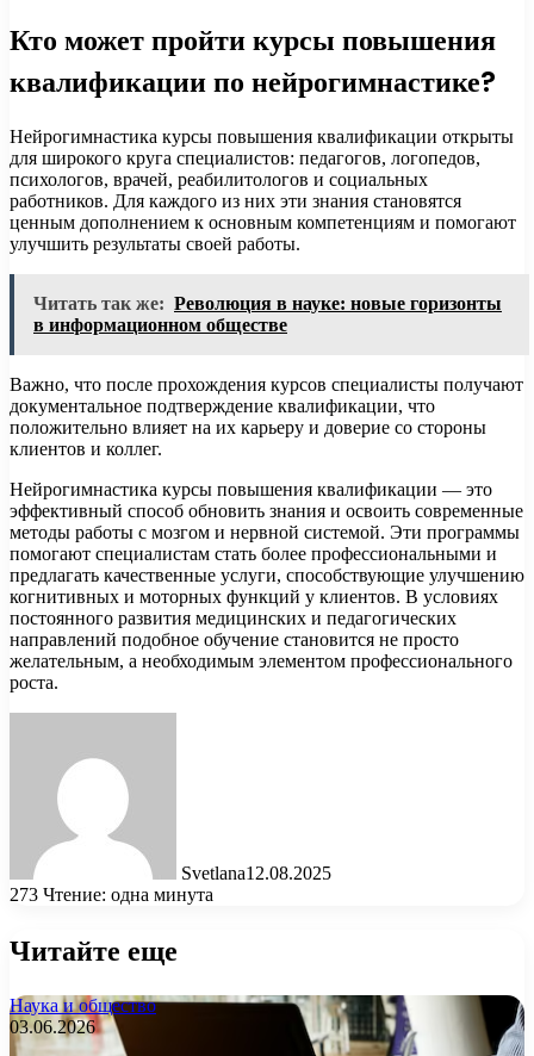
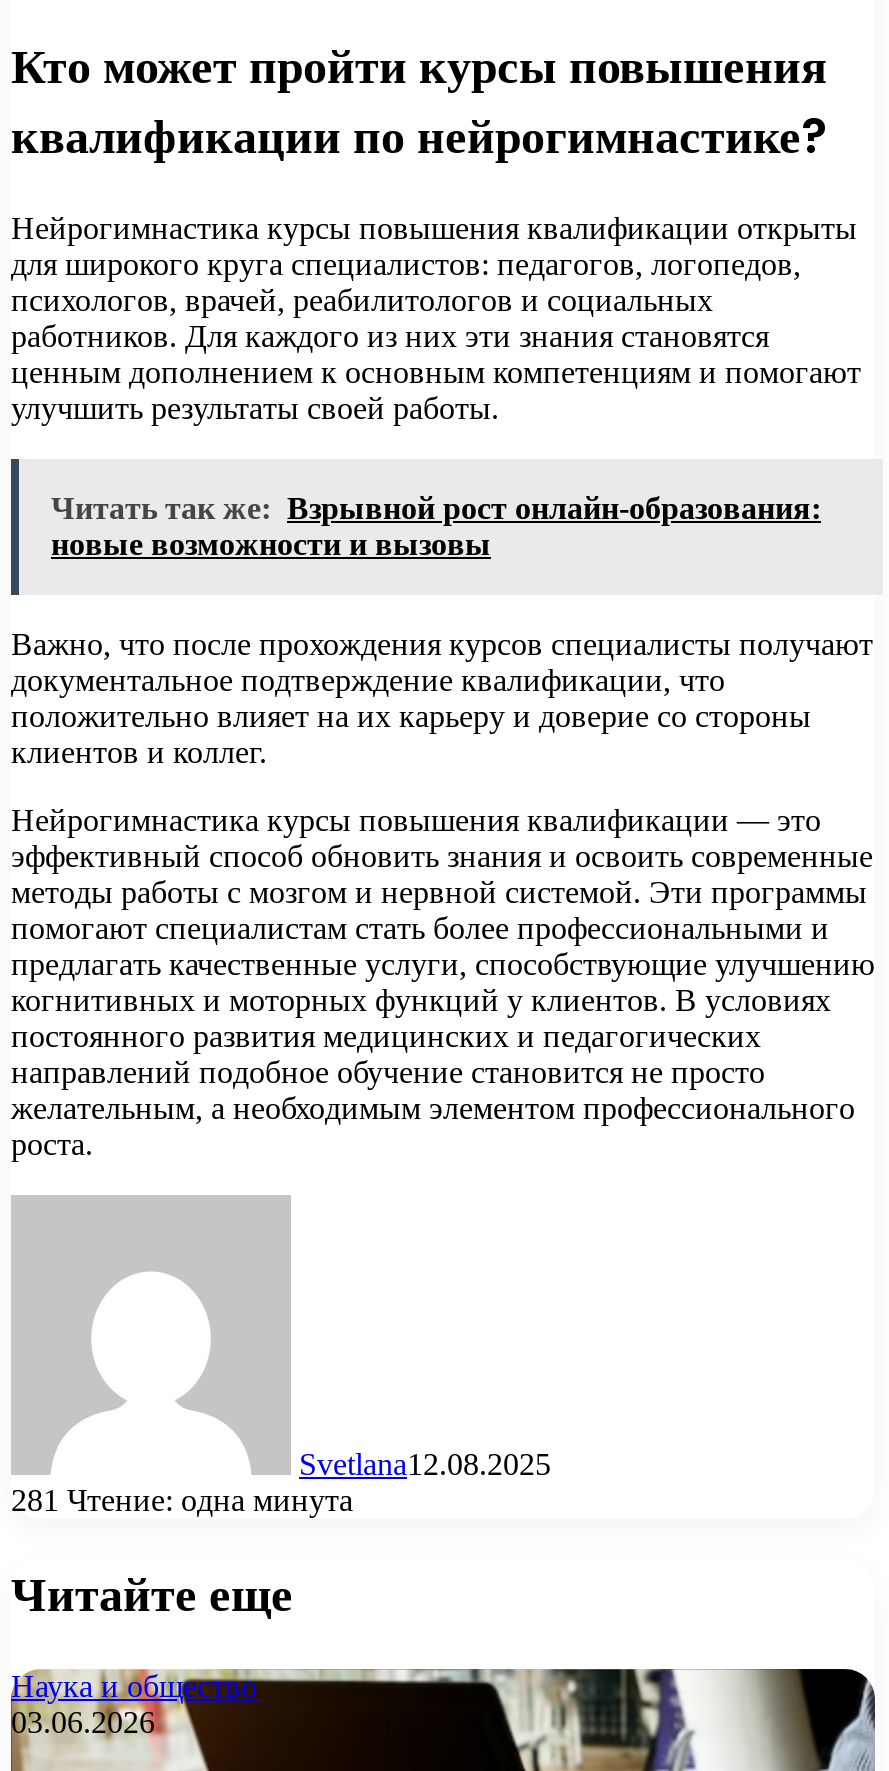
[33,293,502,335] Читать так же: Революция в науке: новые горизонты | в информационном обществе -> [51,491,821,561] Читать так же: Взрывной рост онлайн-образования: | новые возможности и вызовы
[10,884,213,905] 273 Чтение: одна минута -> [11,1483,353,1517] 281 Чтение: одна минута

